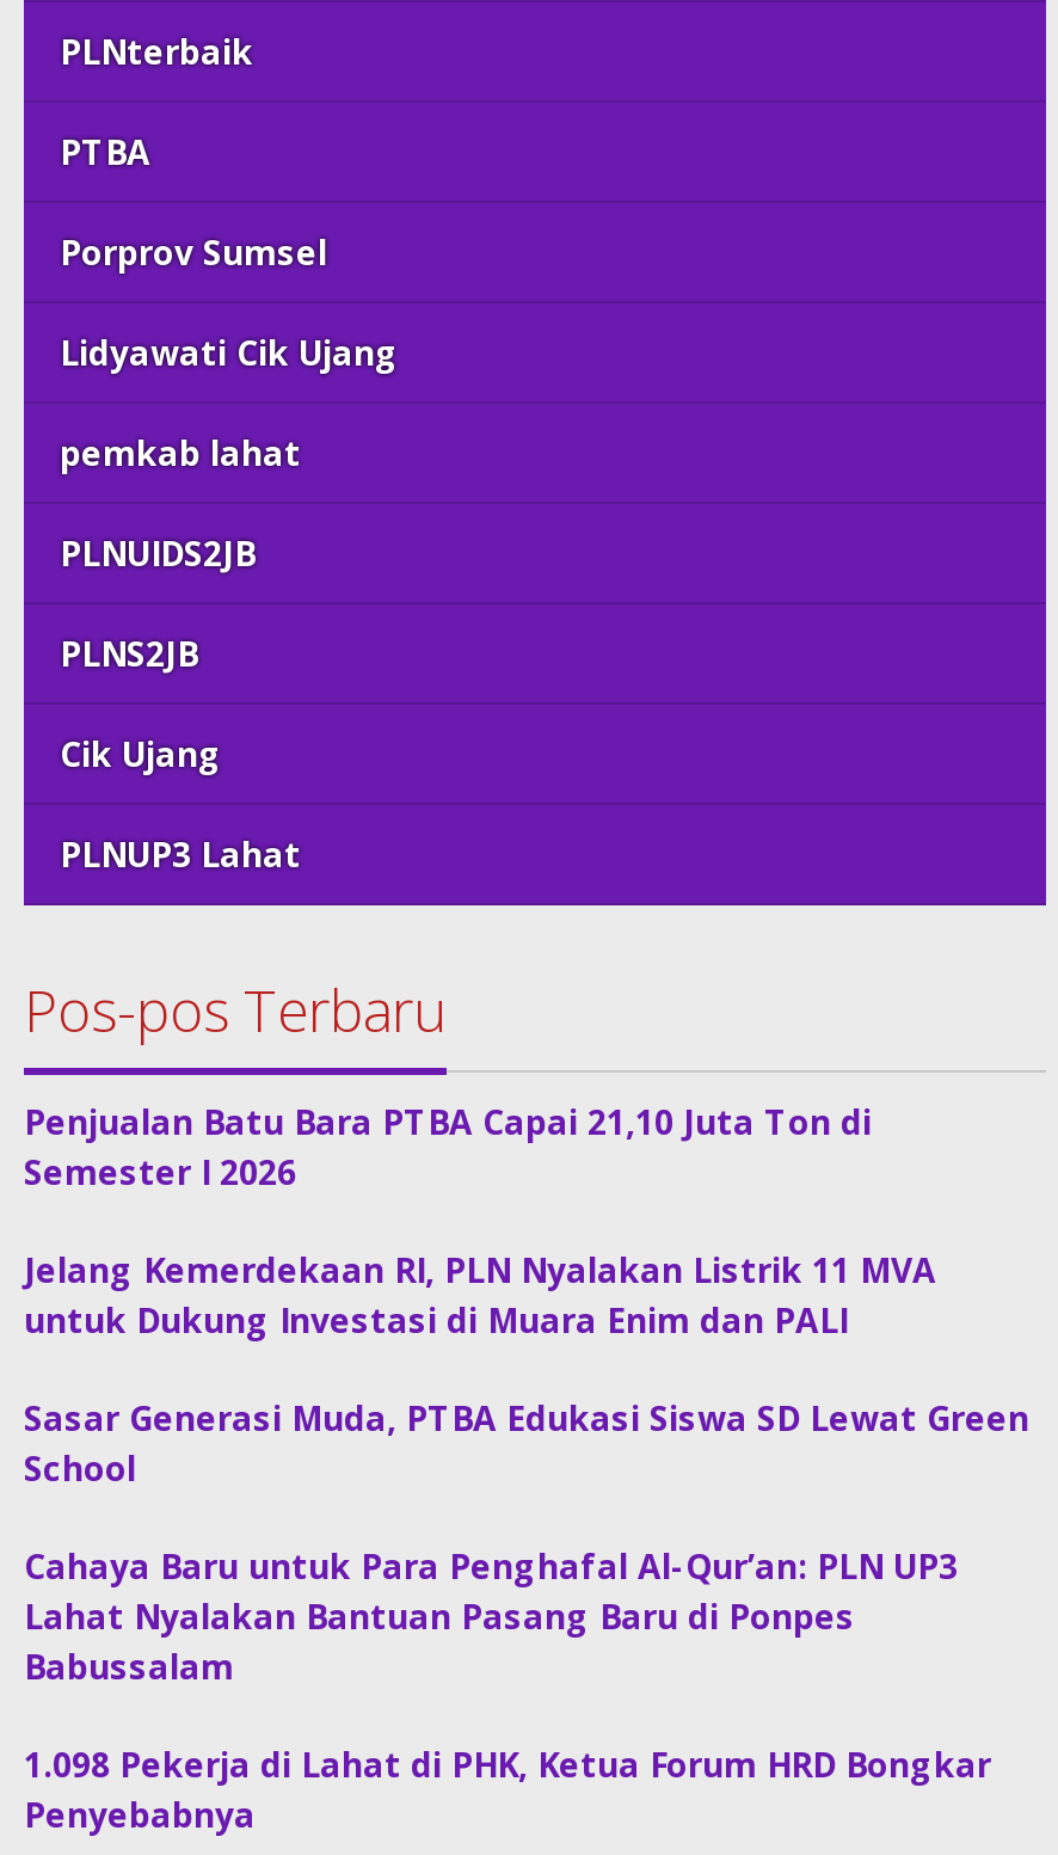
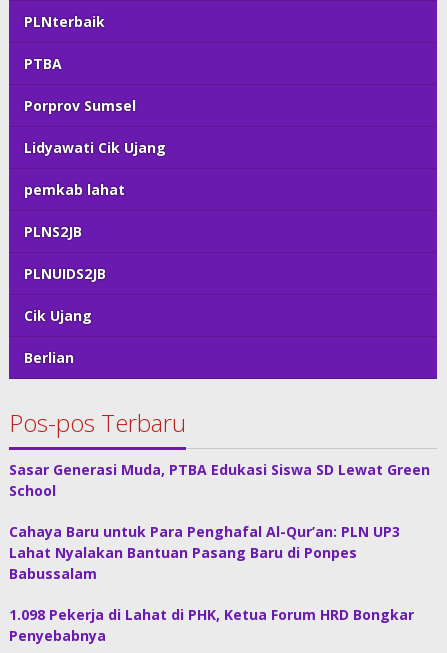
[60,530,256,575] PLNUIDS2JB -> none
none -> [24,264,106,283] PLNUIDS2JB
[60,831,301,876] PLNUP3 Lahat -> [24,348,74,367] Berlian
[24,1098,936,1342] Penjualan Batu Bara PTBA Capai 21,10 Juta Ton di | Semester I 2026 | Jelang Kemerdekaan RI, PLN Nyalakan Listrik 11 MVA | untuk Dukung Investasi di Muara Enim dan PALI -> none

